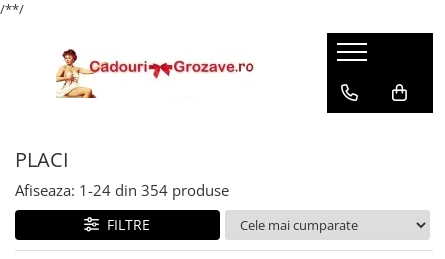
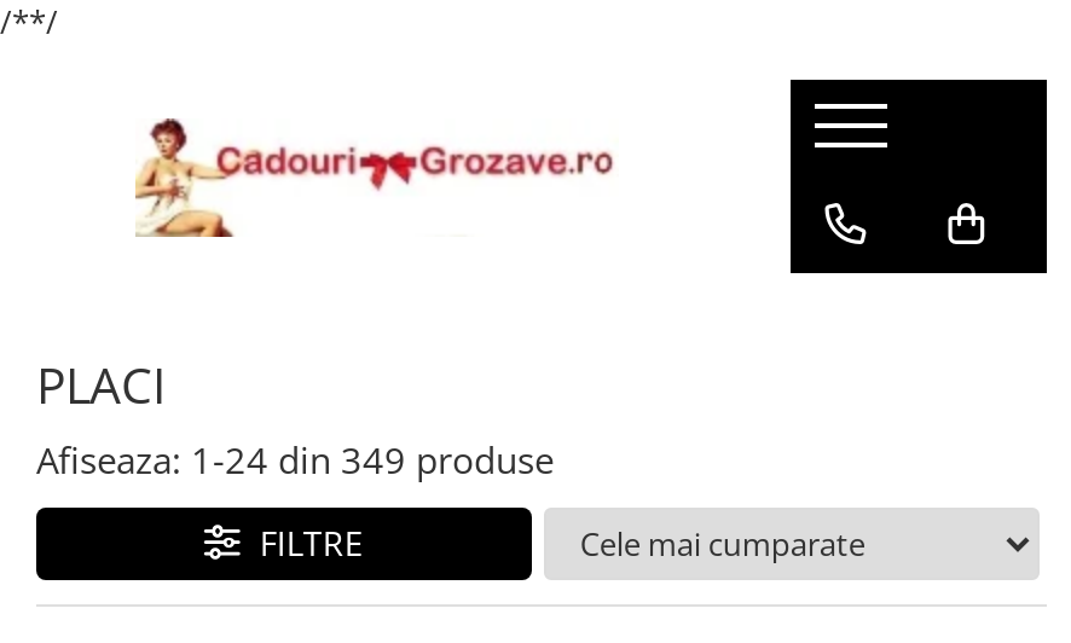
[15,180,229,200] Afiseaza: 1- 24 din 354 produse -> [36,435,554,483] Afiseaza: 1- 24 din 349 produse

